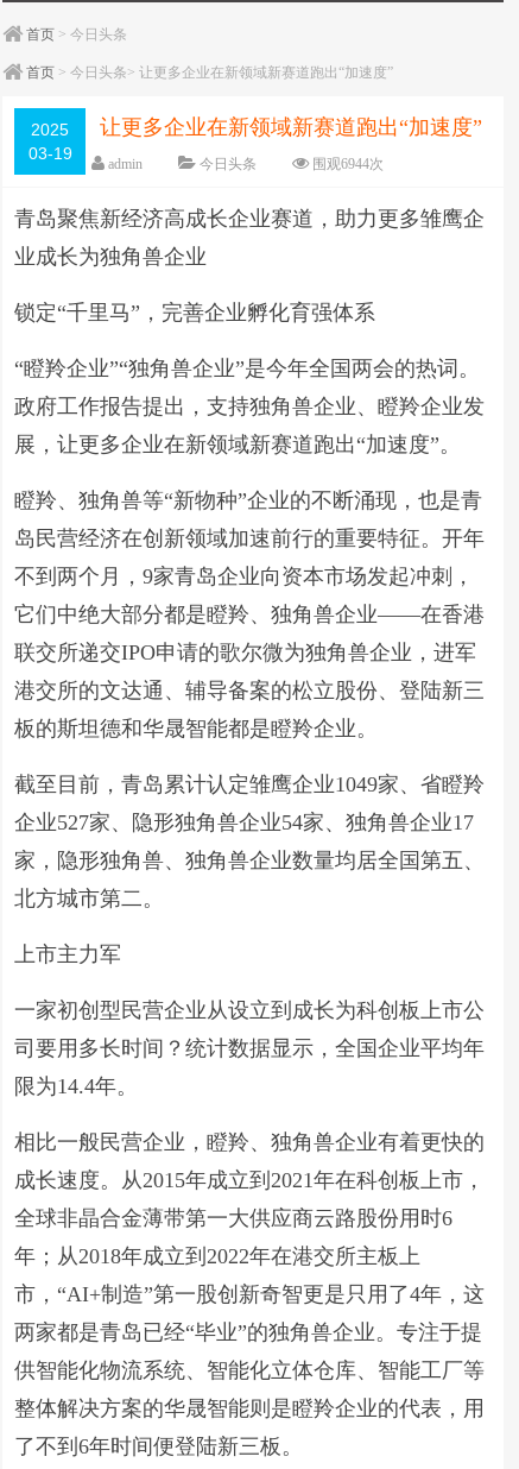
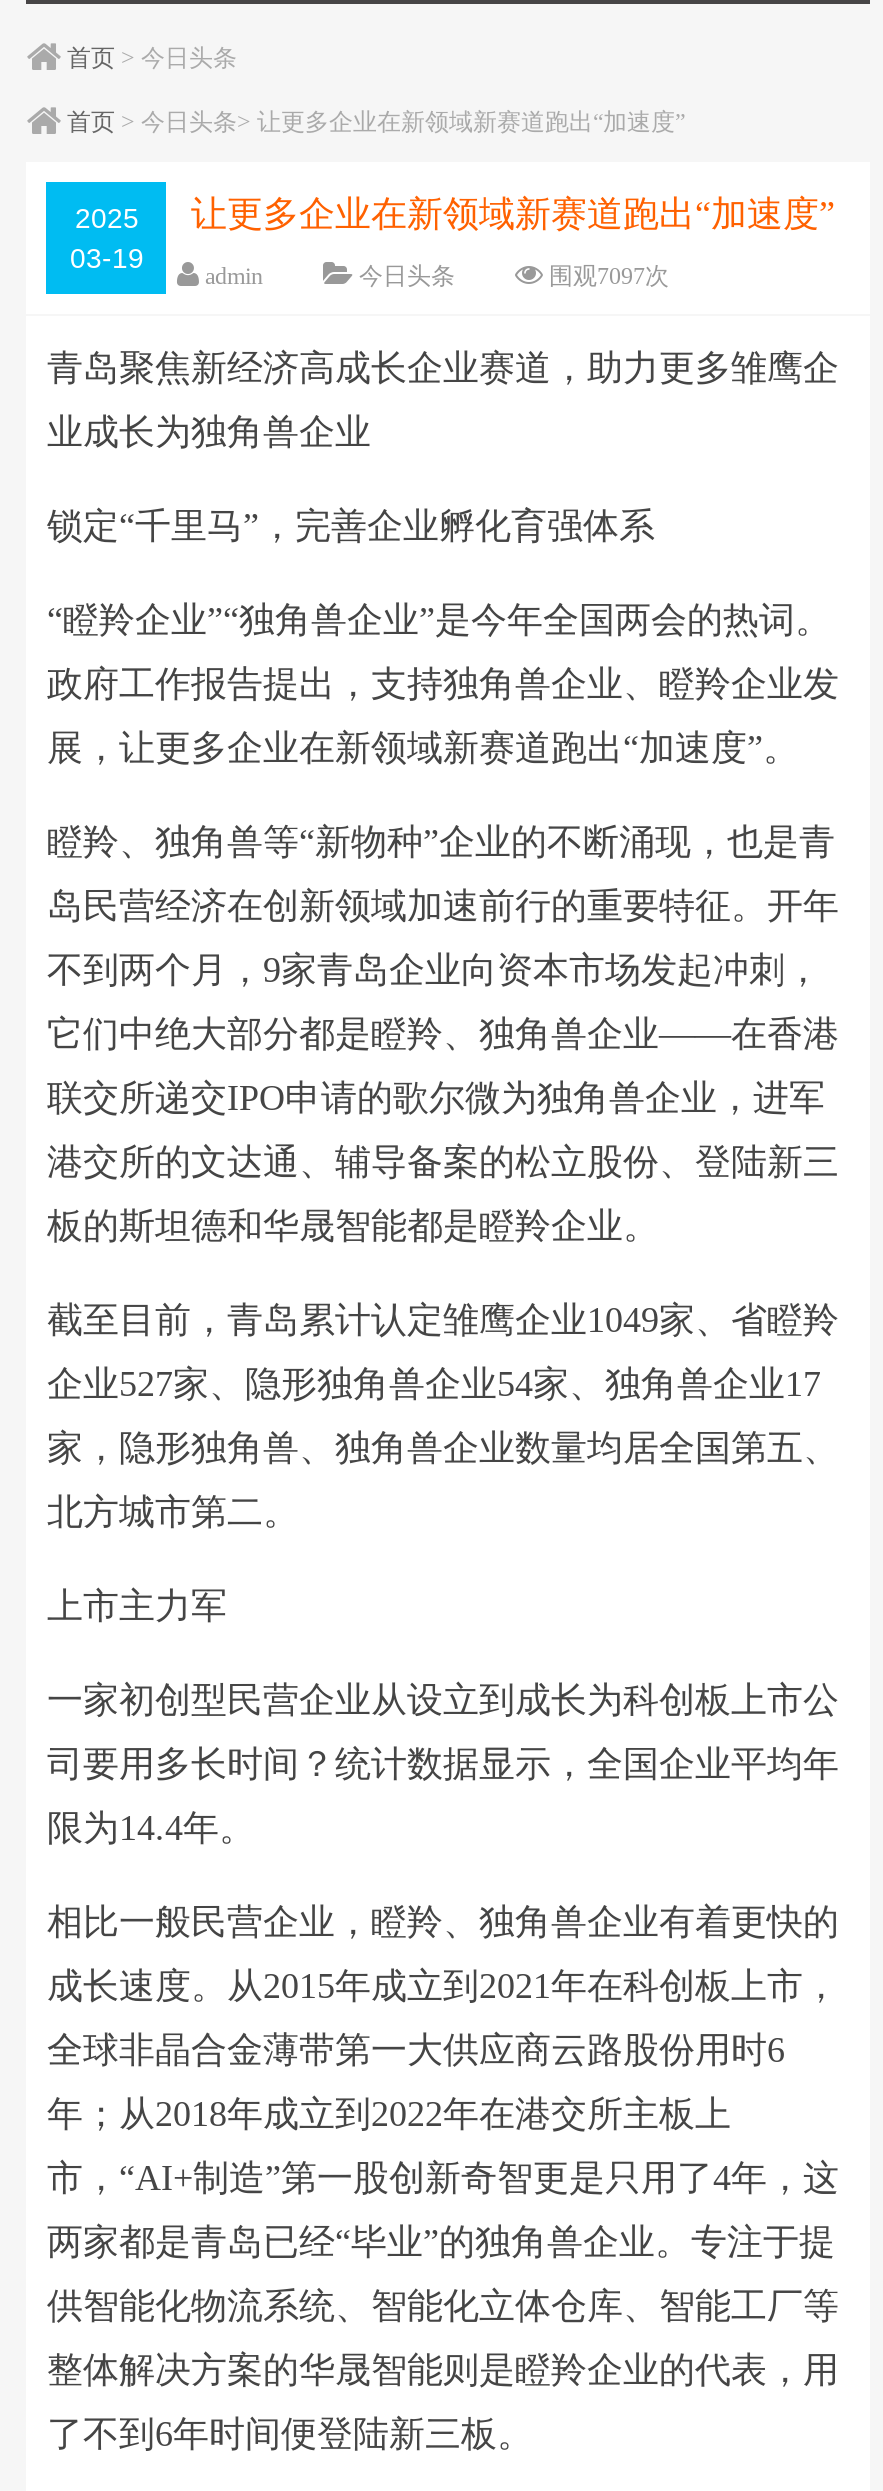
[309,156,384,172] 围观6944次 -> [543,262,669,290] 围观7097次

